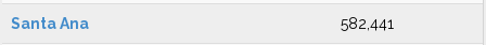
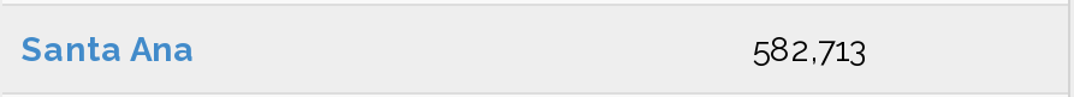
[340,15,393,32] 582,441 -> [753,30,868,68] 582,713

